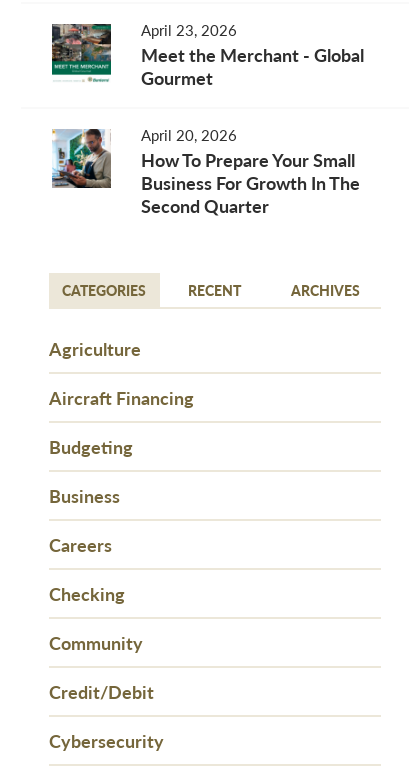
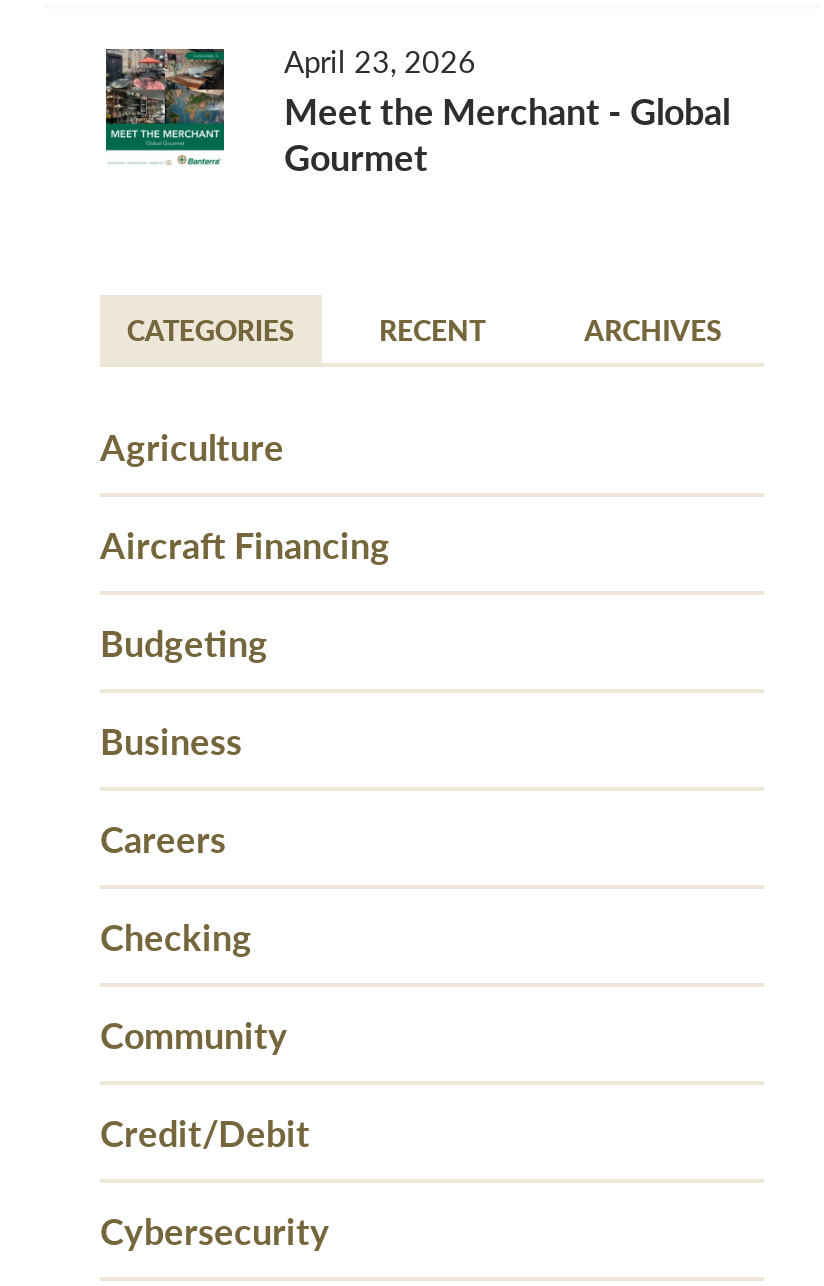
[51,124,360,218] [image] | April 20, 2026 | How To Prepare Your Small | Business For Growth In The | Second Quarter -> none

